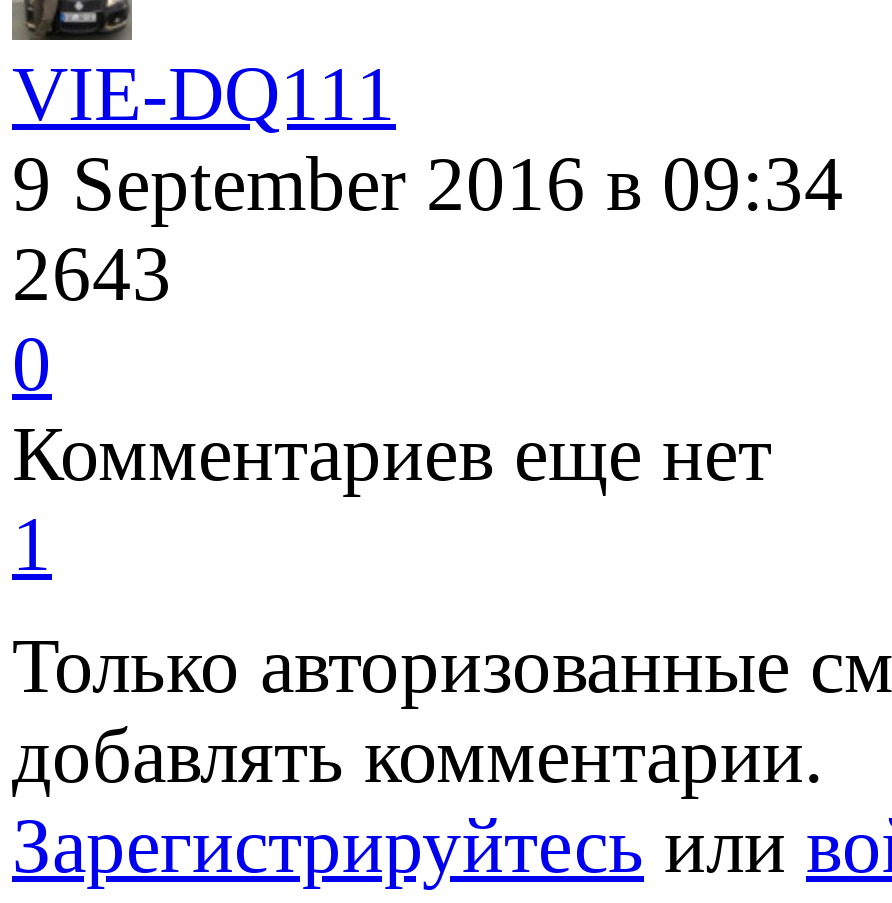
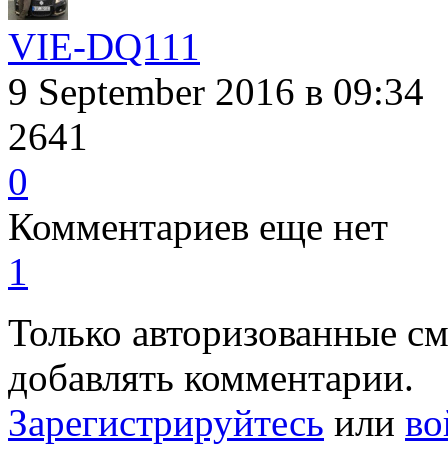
[12,230,172,316] 2643 -> [8,115,88,158] 2641

